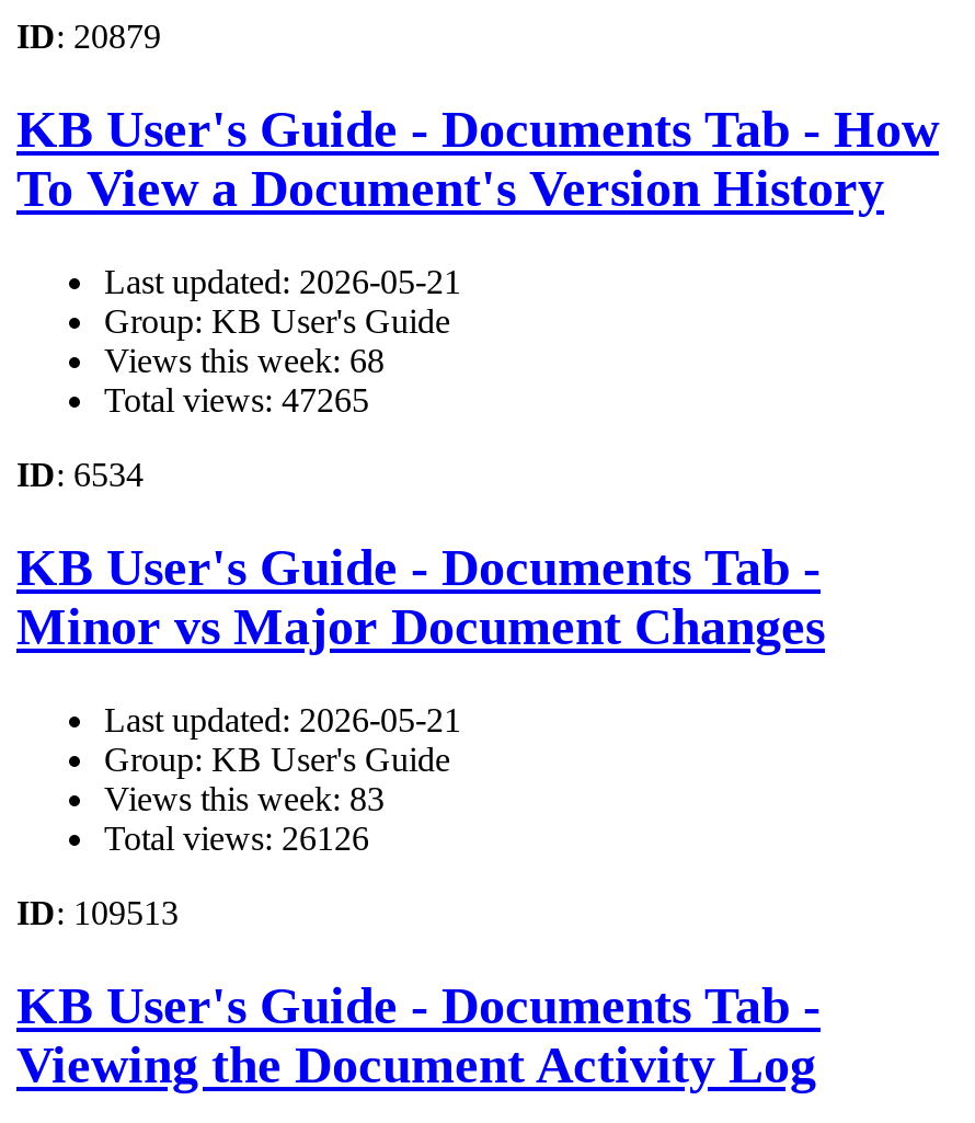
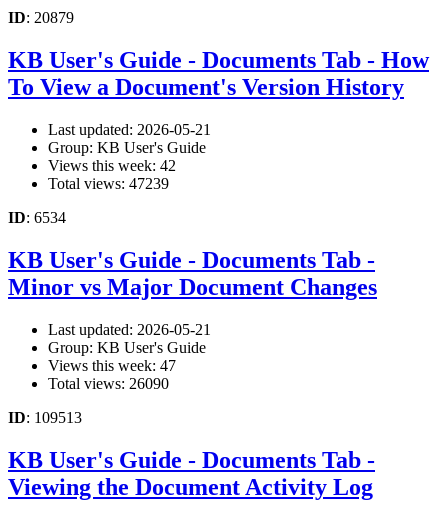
[104,342,385,380] Views this week: 68 -> [48,157,176,174] Views this week: 42
[104,382,369,419] Total views: 47265 -> [48,175,169,192] Total views: 47239
[104,780,385,817] Views this week: 83 -> [48,357,176,374] Views this week: 47
[104,820,369,857] Total views: 26126 -> [48,375,169,392] Total views: 26090

